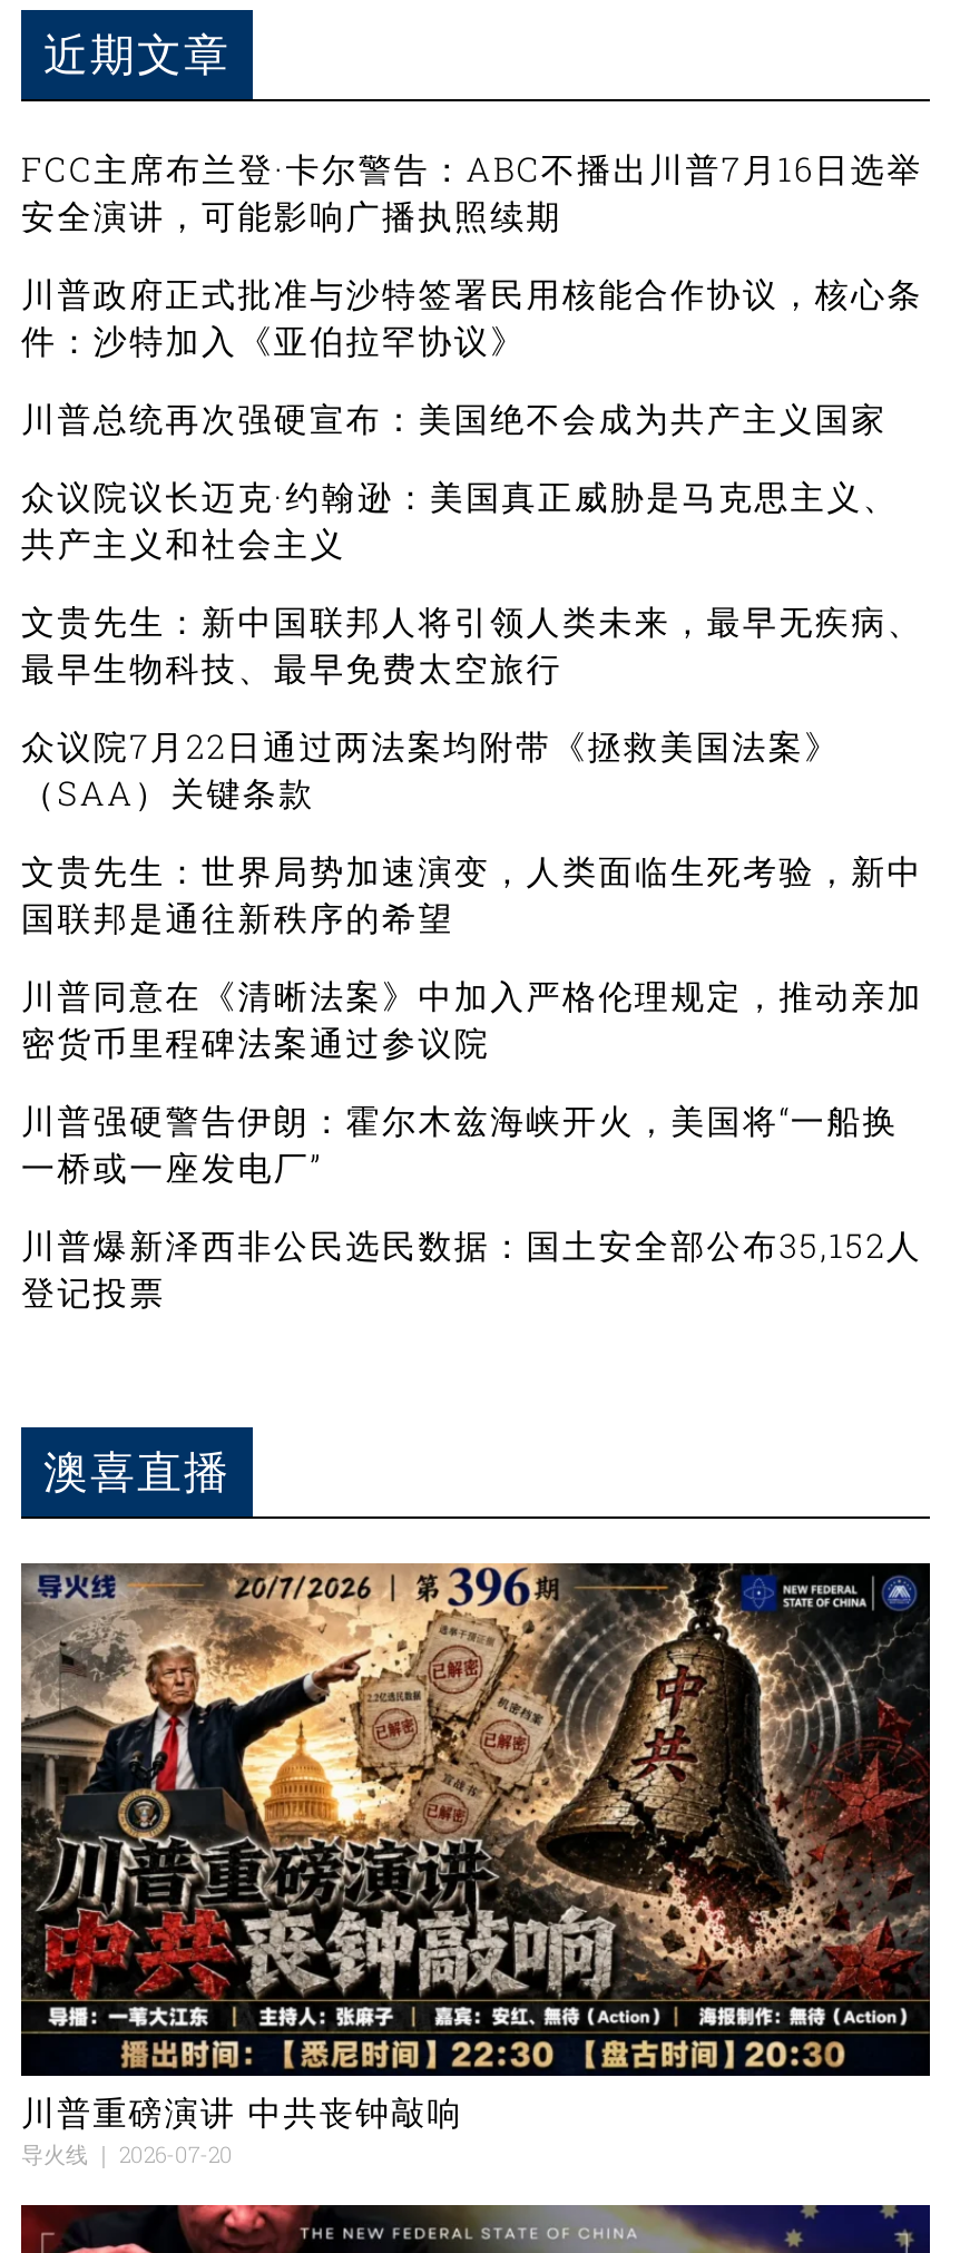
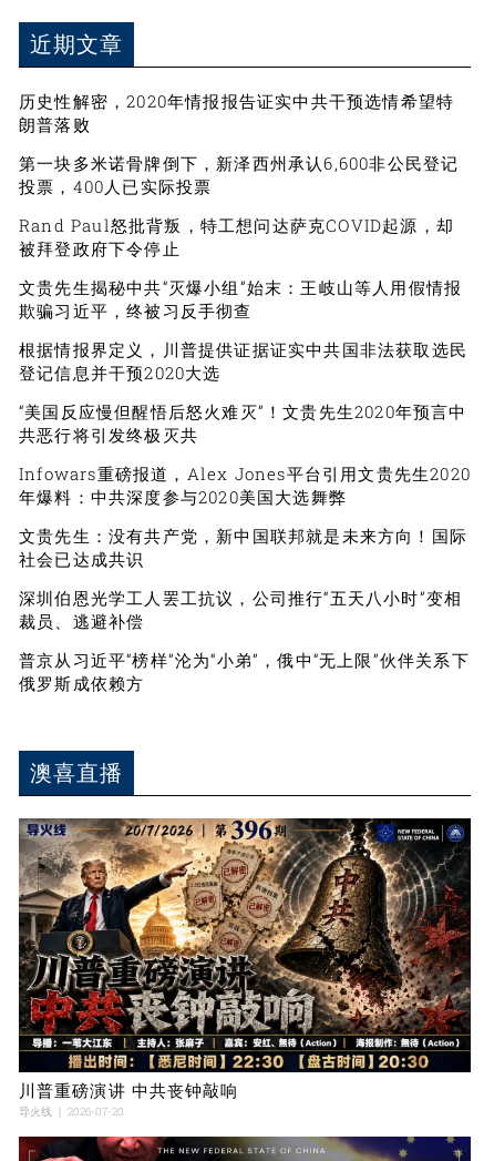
[21,147,923,238] FCC主席布兰登·卡尔警告：ABC不播出川普7月16日选举 | 安全演讲，可能影响广播执照续期 -> [19,90,454,135] 历史性解密，2020年情报报告证实中共干预选情希望特 | 朗普落败
[21,272,923,363] 川普政府正式批准与沙特签署民用核能合作协议，核心条 | 件：沙特加入《亚伯拉罕协议》 -> [19,152,459,197] 第一块多米诺骨牌倒下，新泽西州承认6,600非公民登记 | 投票，400人已实际投票
[21,397,887,441] 川普总统再次强硬宣布：美国绝不会成为共产主义国家 -> [19,214,454,259] Rand Paul怒批背叛，特工想问达萨克COVID起源，却 | 被拜登政府下令停止
[21,475,899,566] 众议院议长迈克·约翰逊：美国真正威胁是马克思主义、 | 共产主义和社会主义 -> [19,276,462,322] 文贵先生揭秘中共“灭爆小组”始末：王岐山等人用假情报 | 欺骗习近平，终被习反手彻查
[21,599,923,691] 文贵先生：新中国联邦人将引领人类未来，最早无疾病、 | 最早生物科技、最早免费太空旅行 -> [19,338,467,384] 根据情报界定义，川普提供证据证实中共国非法获取选民 | 登记信息并干预2020大选
[21,724,840,816] 众议院7月22日通过两法案均附带《拯救美国法案》 | （SAA）关键条款 -> [19,400,467,446] “美国反应慢但醒悟后怒火难灭”！文贵先生2020年预言中 | 共恶行将引发终极灭共
[21,849,923,940] 文贵先生：世界局势加速演变，人类面临生死考验，新中 | 国联邦是通往新秩序的希望 -> [19,462,471,508] Infowars重磅报道，Alex Jones平台引用文贵先生2020 | 年爆料：中共深度参与2020美国大选舞弊
[21,974,923,1065] 川普同意在《清晰法案》中加入严格伦理规定，推动亲加 | 密货币里程碑法案通过参议院 -> [19,525,467,570] 文贵先生：没有共产党，新中国联邦就是未来方向！国际 | 社会已达成共识
[21,1099,899,1190] 川普强硬警告伊朗：霍尔木兹海峡开火，美国将“一船换 | 一桥或一座发电厂” -> [19,587,462,632] 深圳伯恩光学工人罢工抗议，公司推行“五天八小时”变相 | 裁员、逃避补偿
[21,1223,922,1315] 川普爆新泽西非公民选民数据：国土安全部公布35,152人 | 登记投票 -> [19,649,469,694] 普京从习近平“榜样”沦为“小弟”，俄中“无上限”伙伴关系下 | 俄罗斯成依赖方

